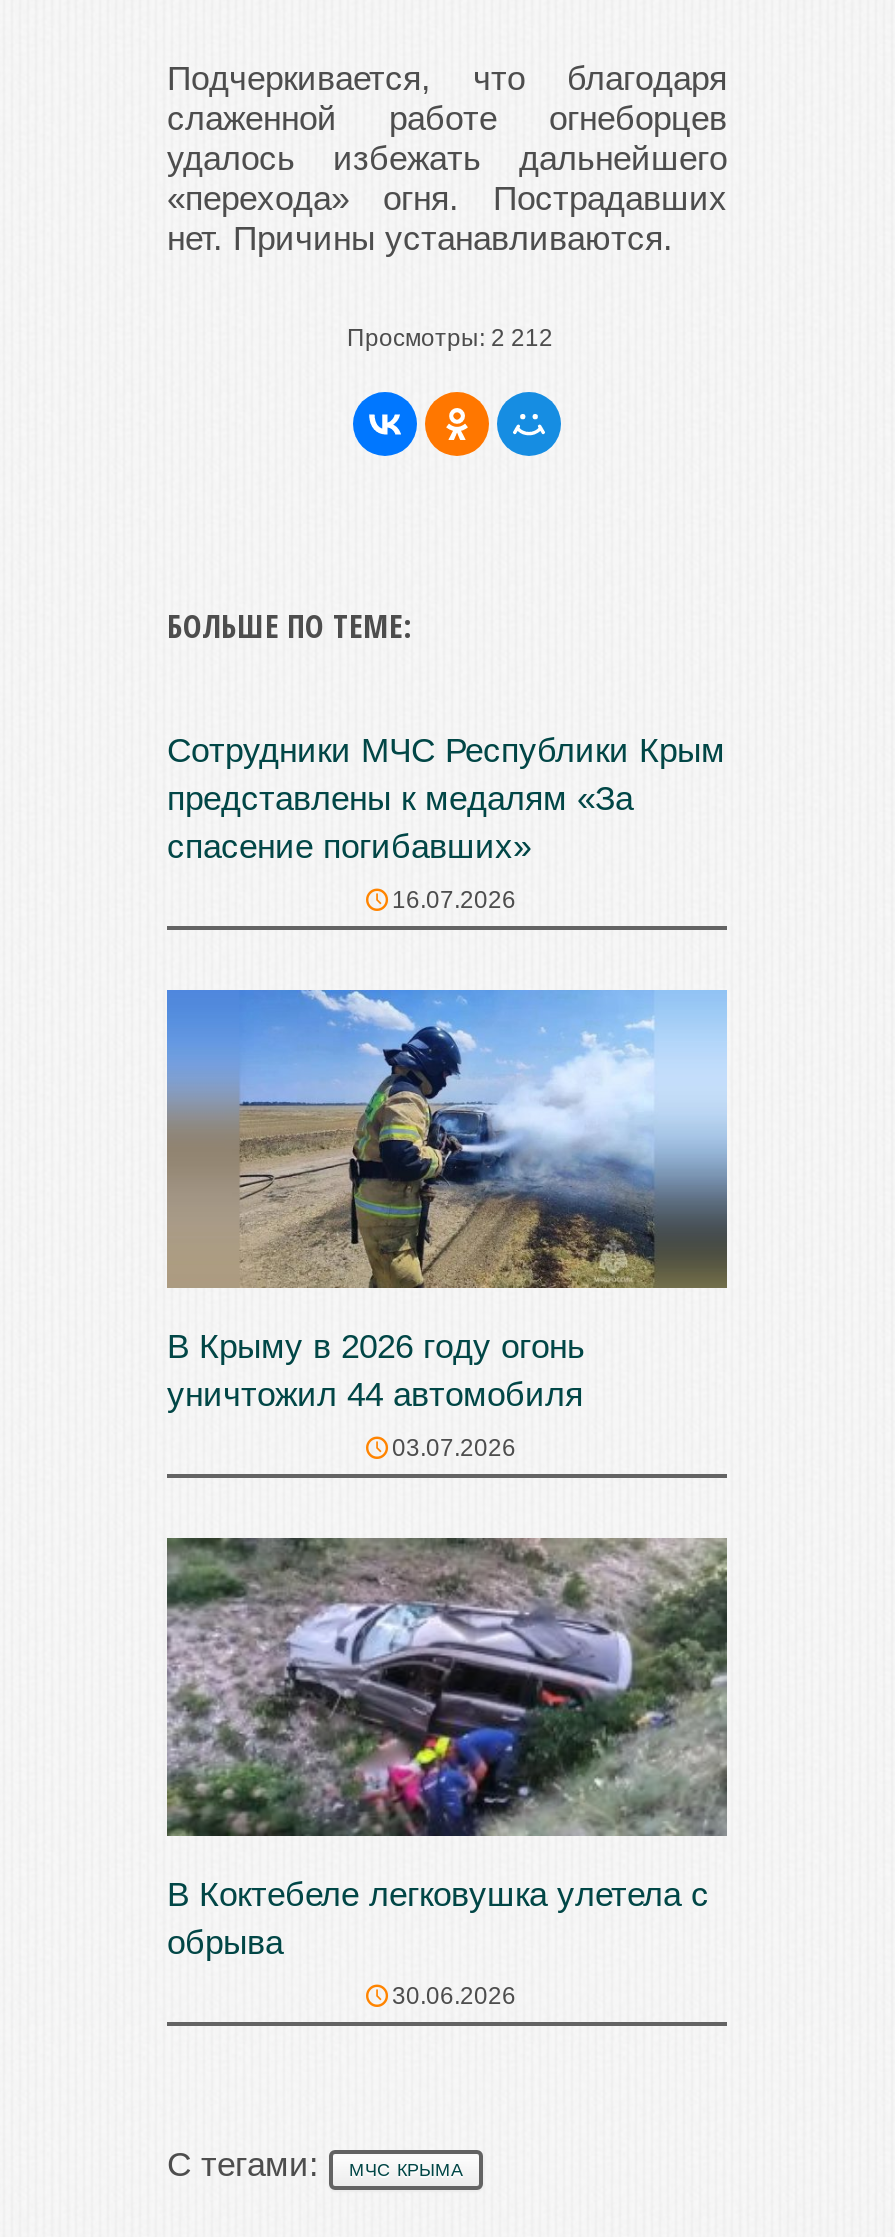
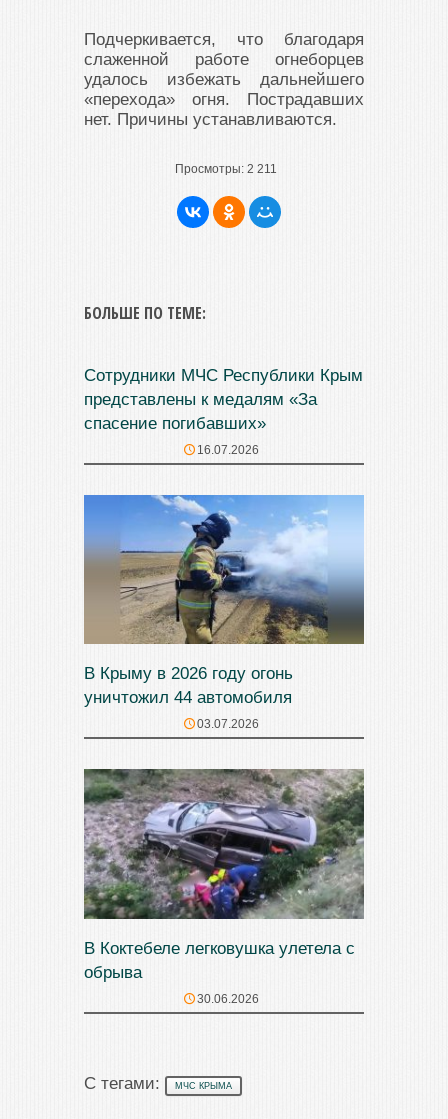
[347,324,553,352] Просмотры: 2 212 -> [174,162,276,176] Просмотры: 2 211

